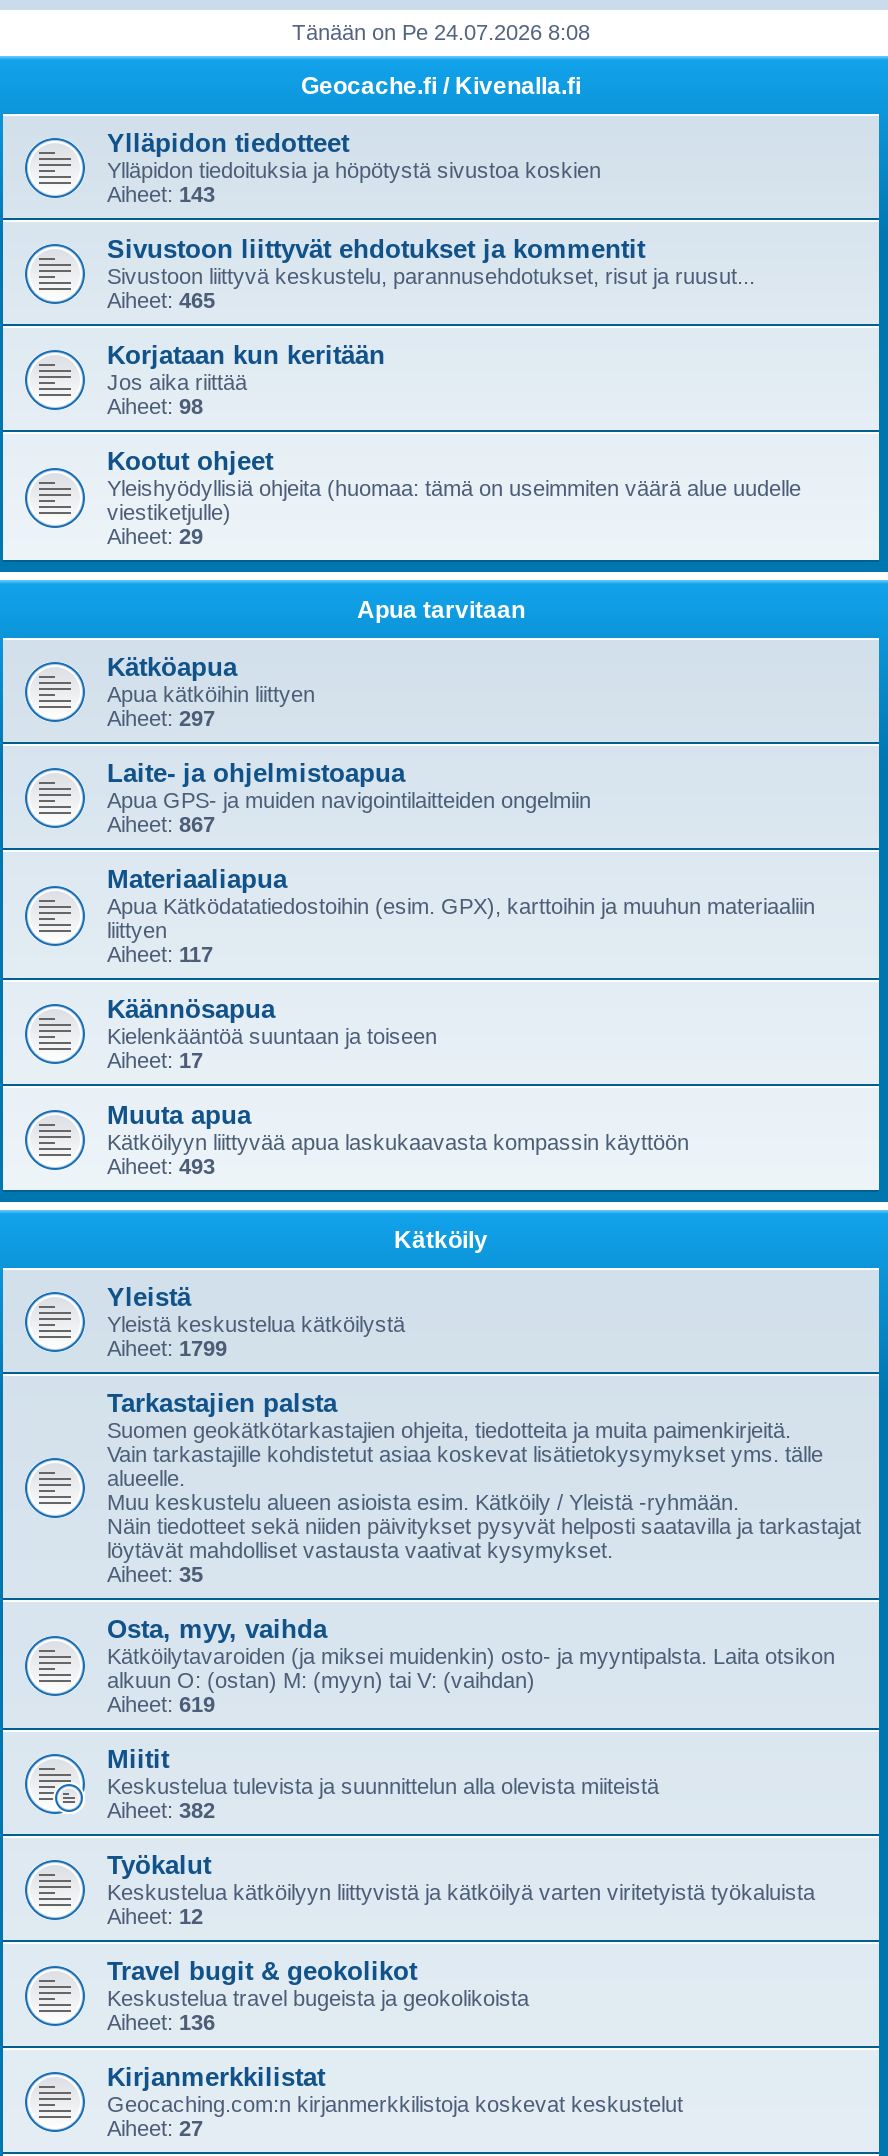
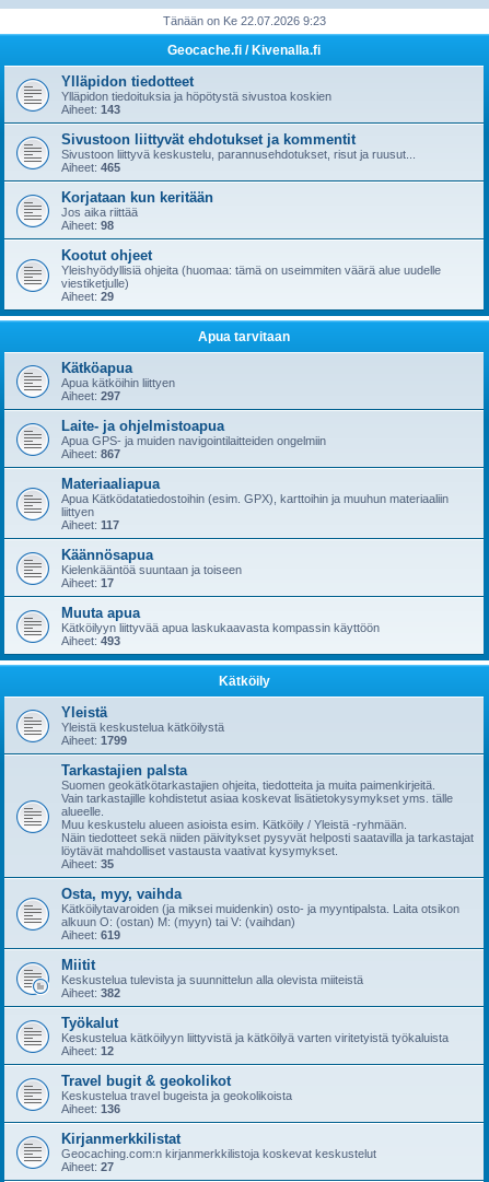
[292,20,590,44] Tänään on Pe 24.07.2026 8:08 -> [162,14,325,27] Tänään on Ke 22.07.2026 9:23

